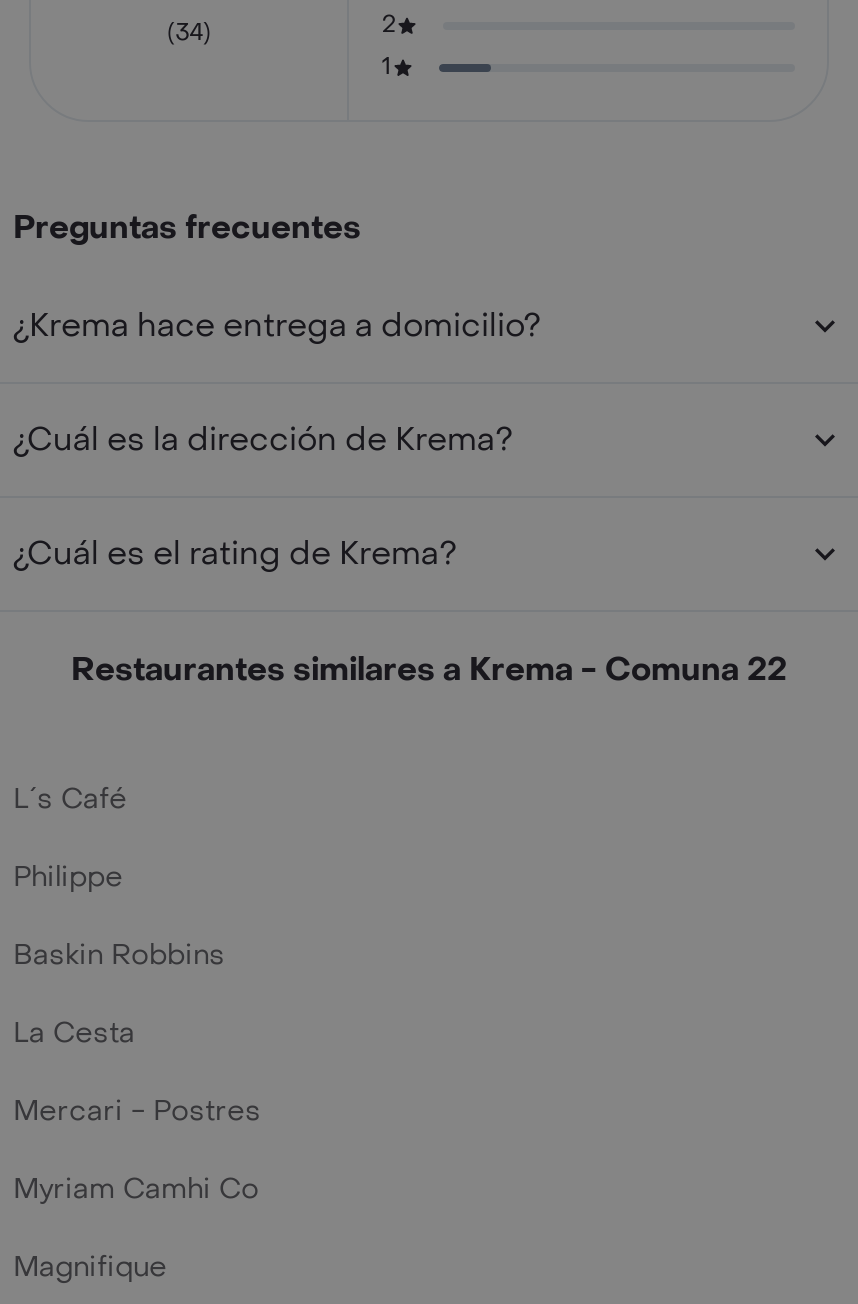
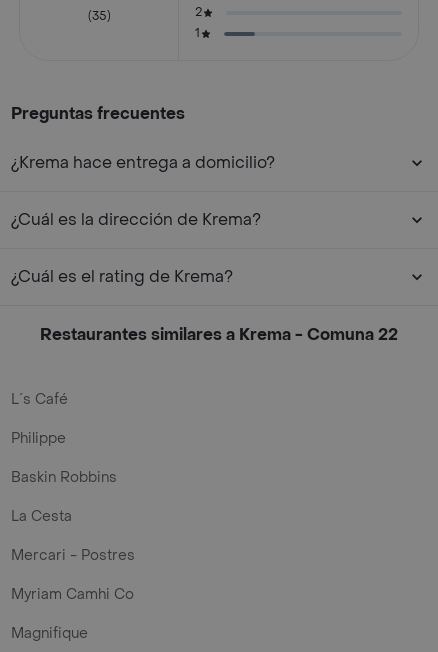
[167,16,211,48] (34) -> [88,8,111,24] (35)

